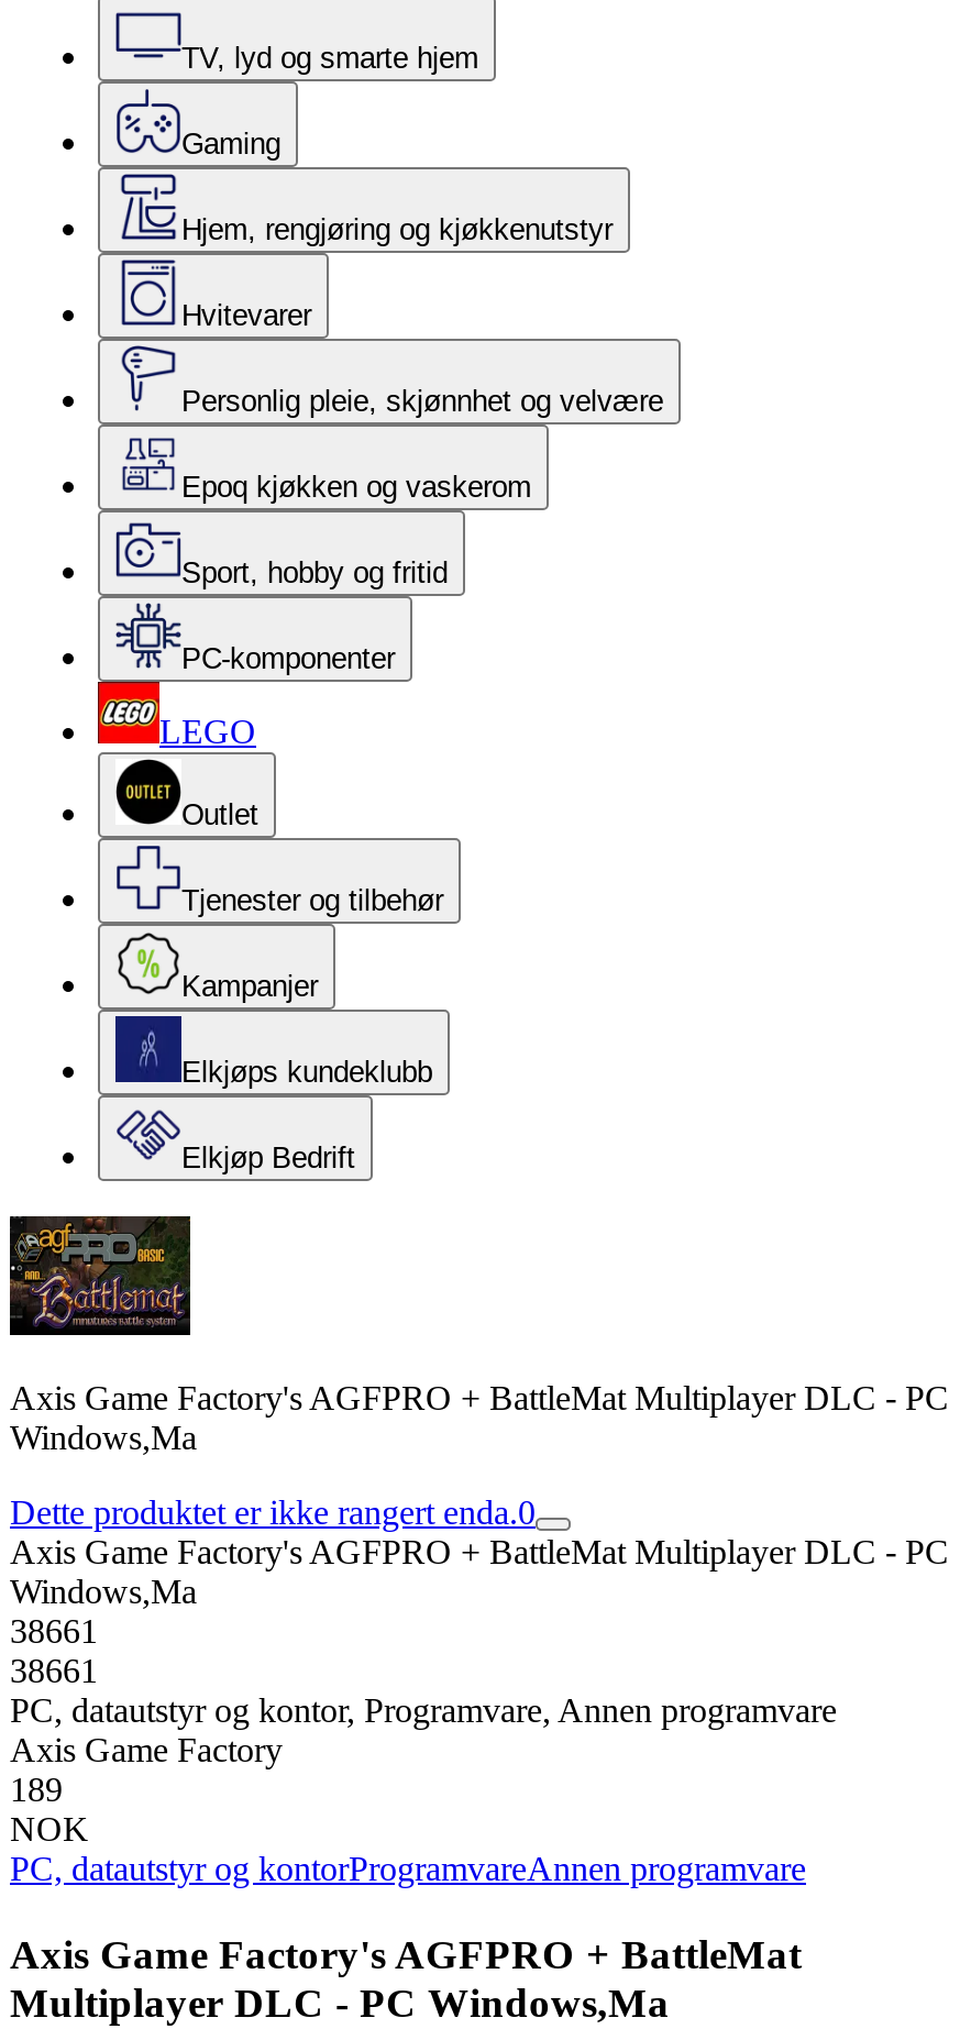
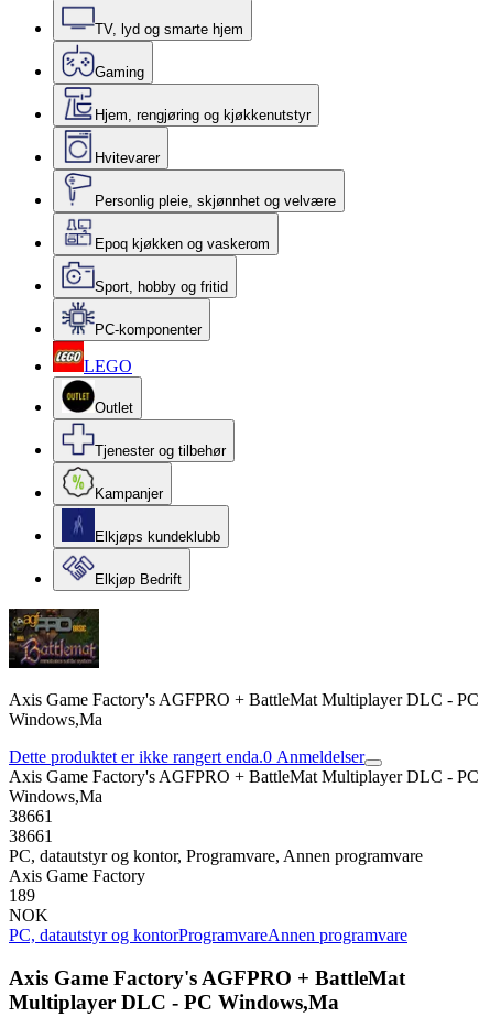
[10,1493,536,1531] Dette produktet er ikke rangert enda.0 -> [9,747,364,766] Dette produktet er ikke rangert enda.0 Anmeldelser

